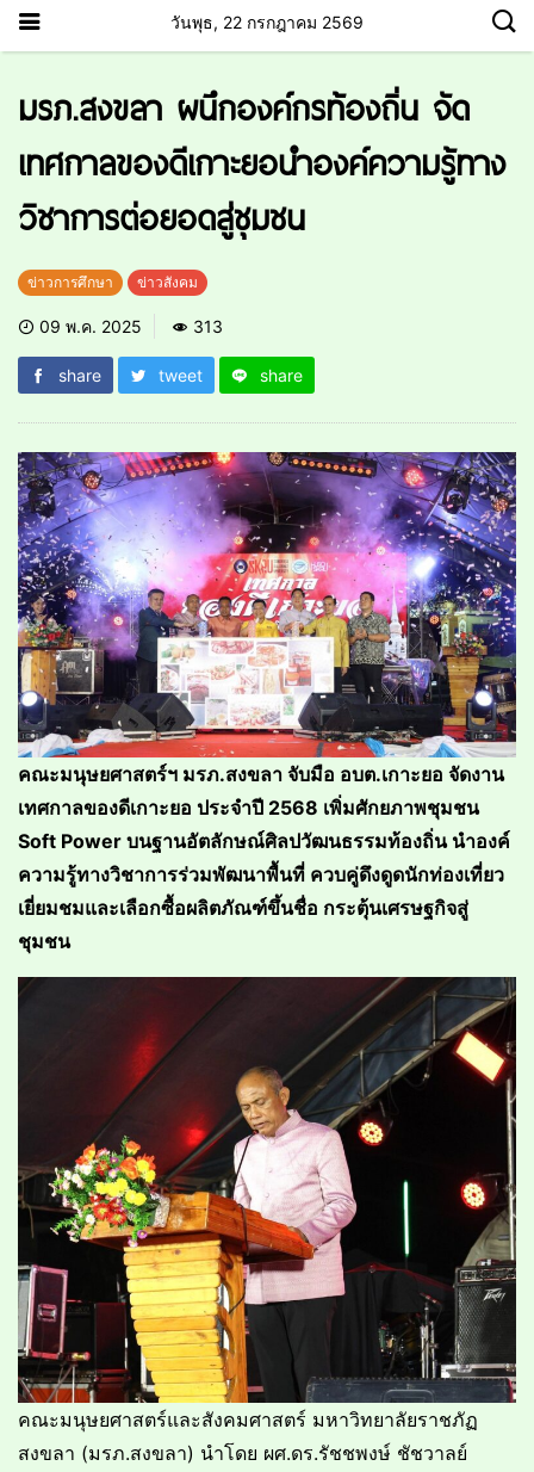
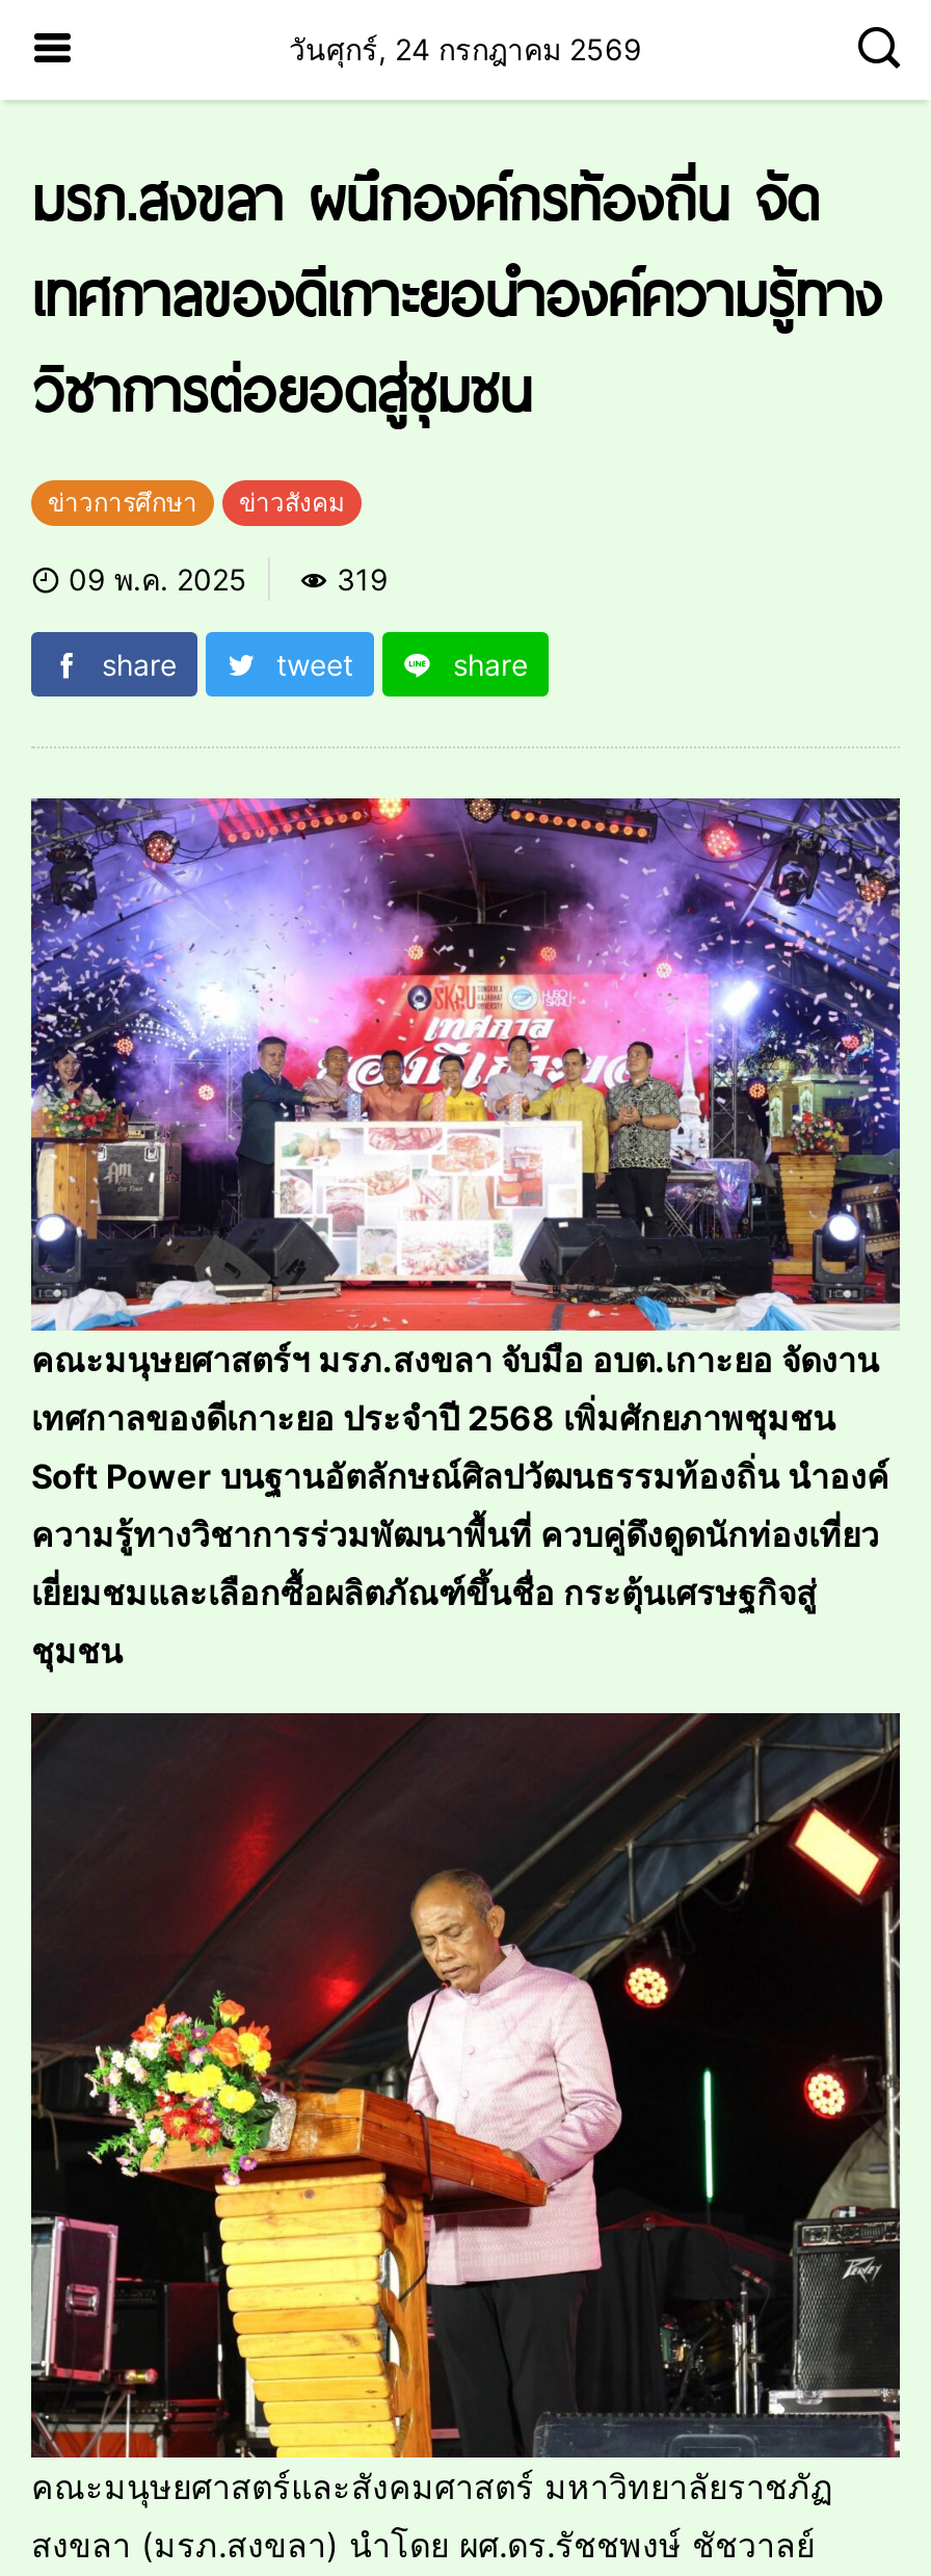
[170,11,364,32] วันพุธ, 22 กรกฎาคม 2569 -> [289,30,642,65] วันศุกร์, 24 กรกฎาคม 2569
[188,316,223,336] 313 -> [328,561,389,597] 319

